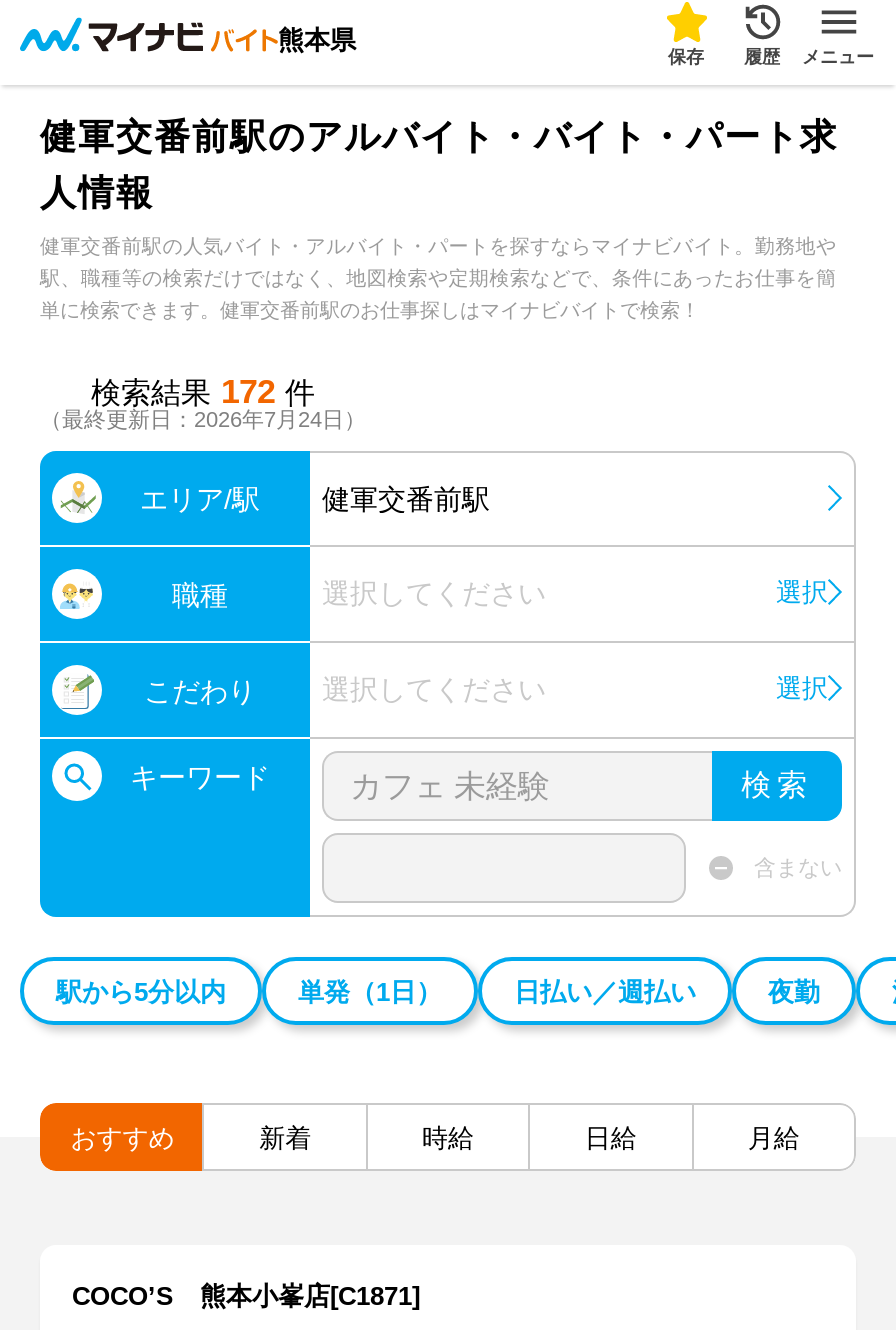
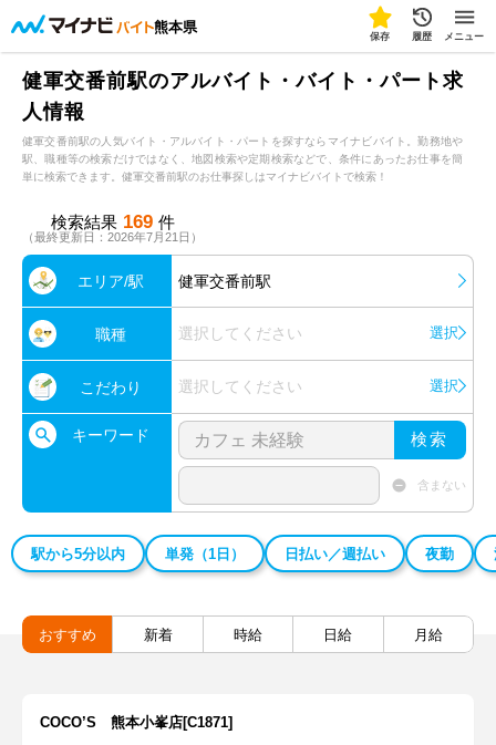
[91,373,315,411] 検索結果 172 件 -> [50,211,174,232] 検索結果 169 件
[40,407,366,431] （最終更新日：2026年7月24日） -> [22,230,203,244] （最終更新日：2026年7月21日）

